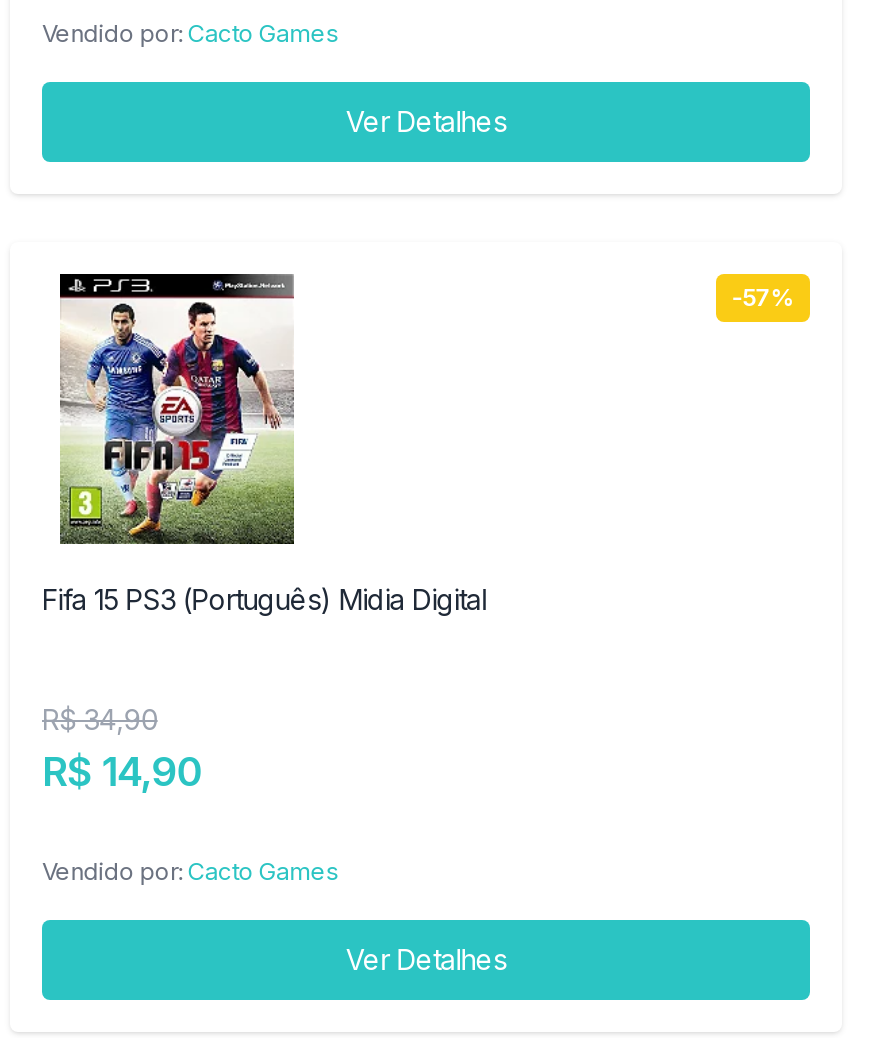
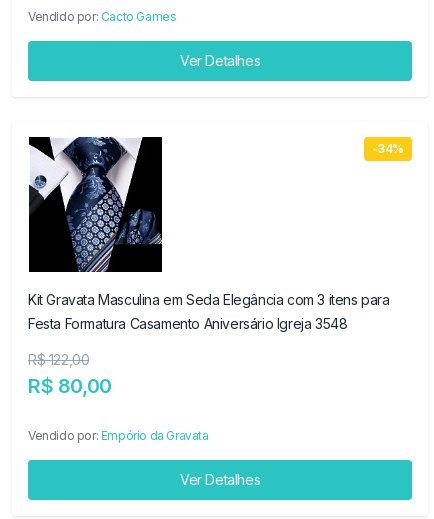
[42,272,486,616] [image] | Fifa 15 PS3 (Português) Midia Digital -> [28,136,390,332] [image] | Kit Gravata Masculina em Seda Elegância com 3 itens para | Festa Formatura Casamento Aniversário Igreja 3548
[731,282,794,312] -57% -> [372,141,404,156] -34%
[42,702,202,796] R$ 34,90 | R$ 14,90 -> [28,351,112,398] R$ 122,00 | R$ 80,00
[42,856,339,886] Vendido por: Cacto Games -> [28,428,209,443] Vendido por: Empório da Gravata

